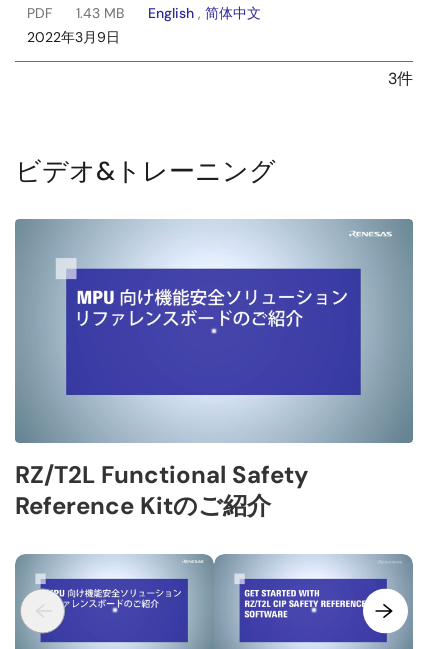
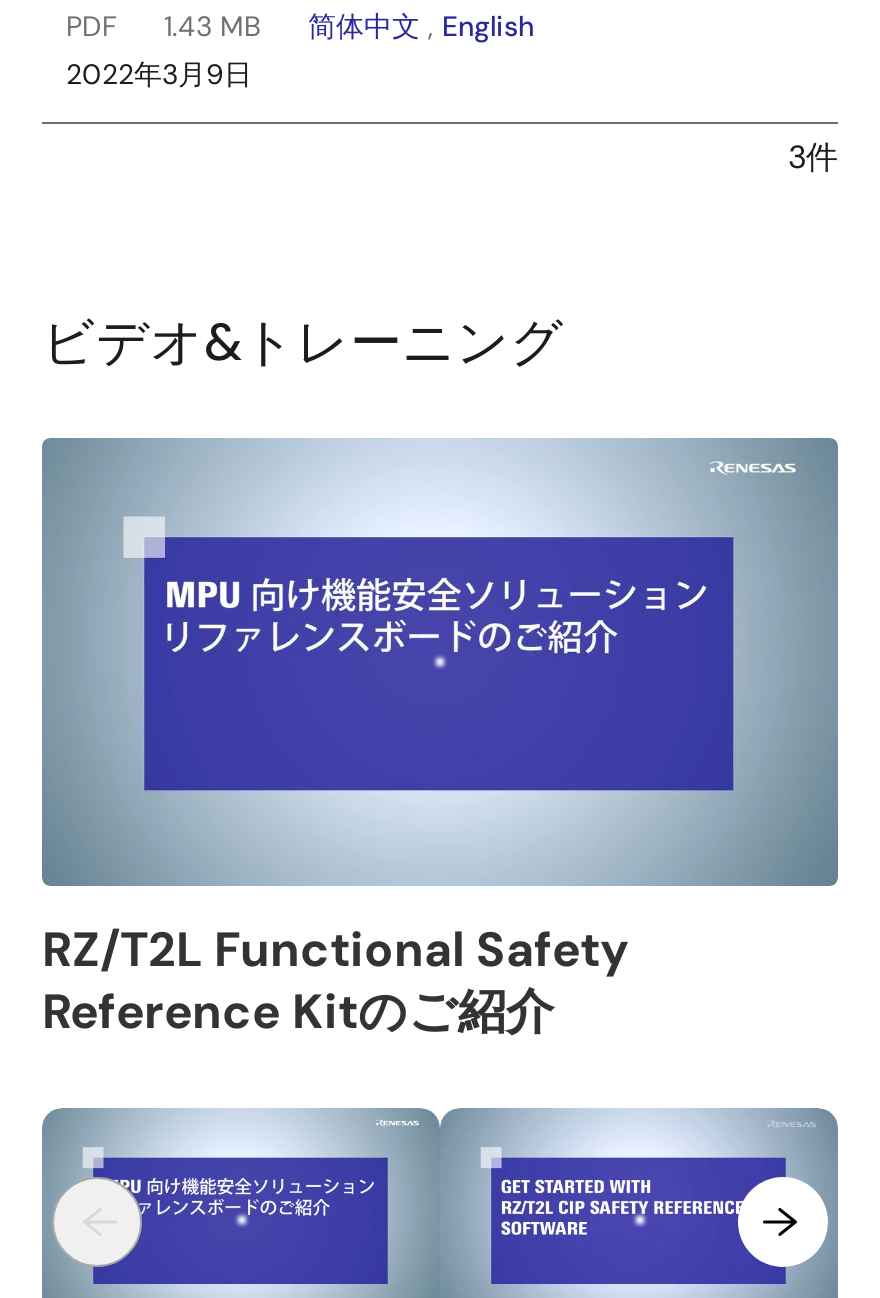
[148,4,261,22] English,简体中文 -> [308,8,534,44] 简体中文, English

